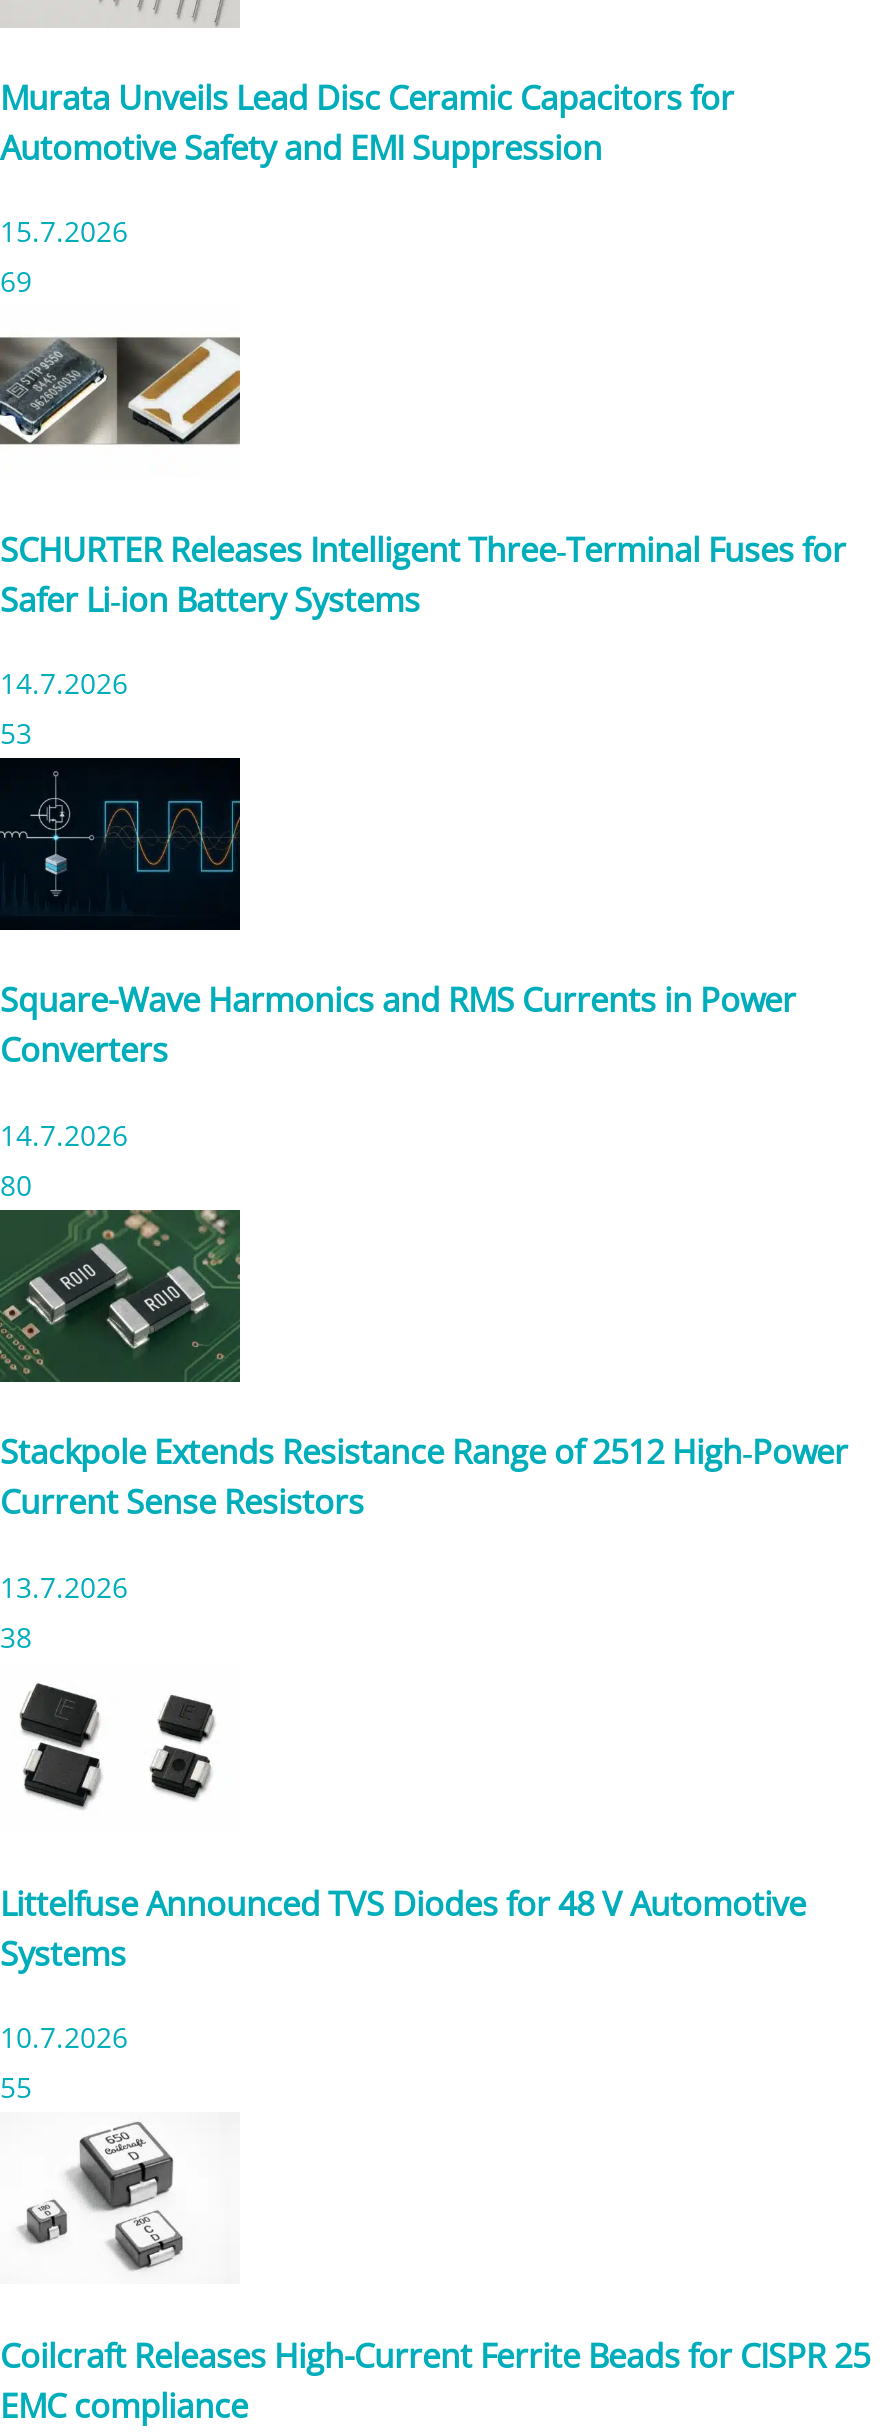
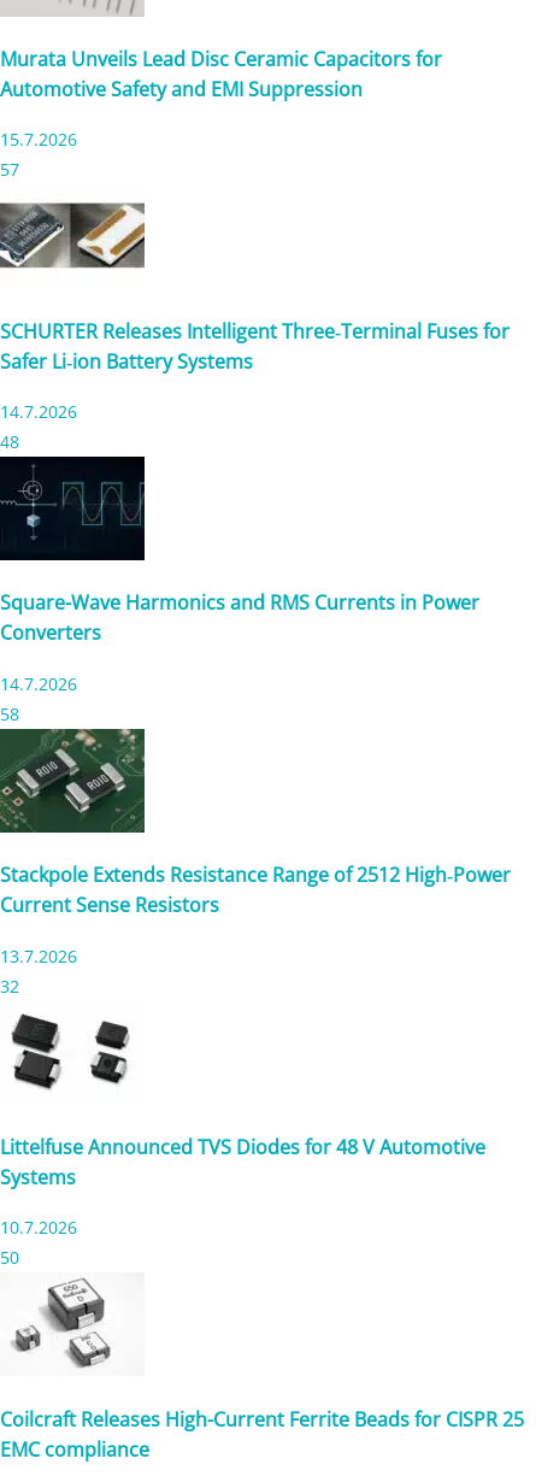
[0,262,32,300] 69 -> [0,158,19,181] 57
[0,714,32,752] 53 -> [0,430,19,453] 48
[0,1166,32,1204] 80 -> [0,702,19,725] 58
[0,1617,32,1655] 38 -> [0,974,19,997] 32
[0,2068,32,2106] 55 -> [0,1246,19,1269] 50

